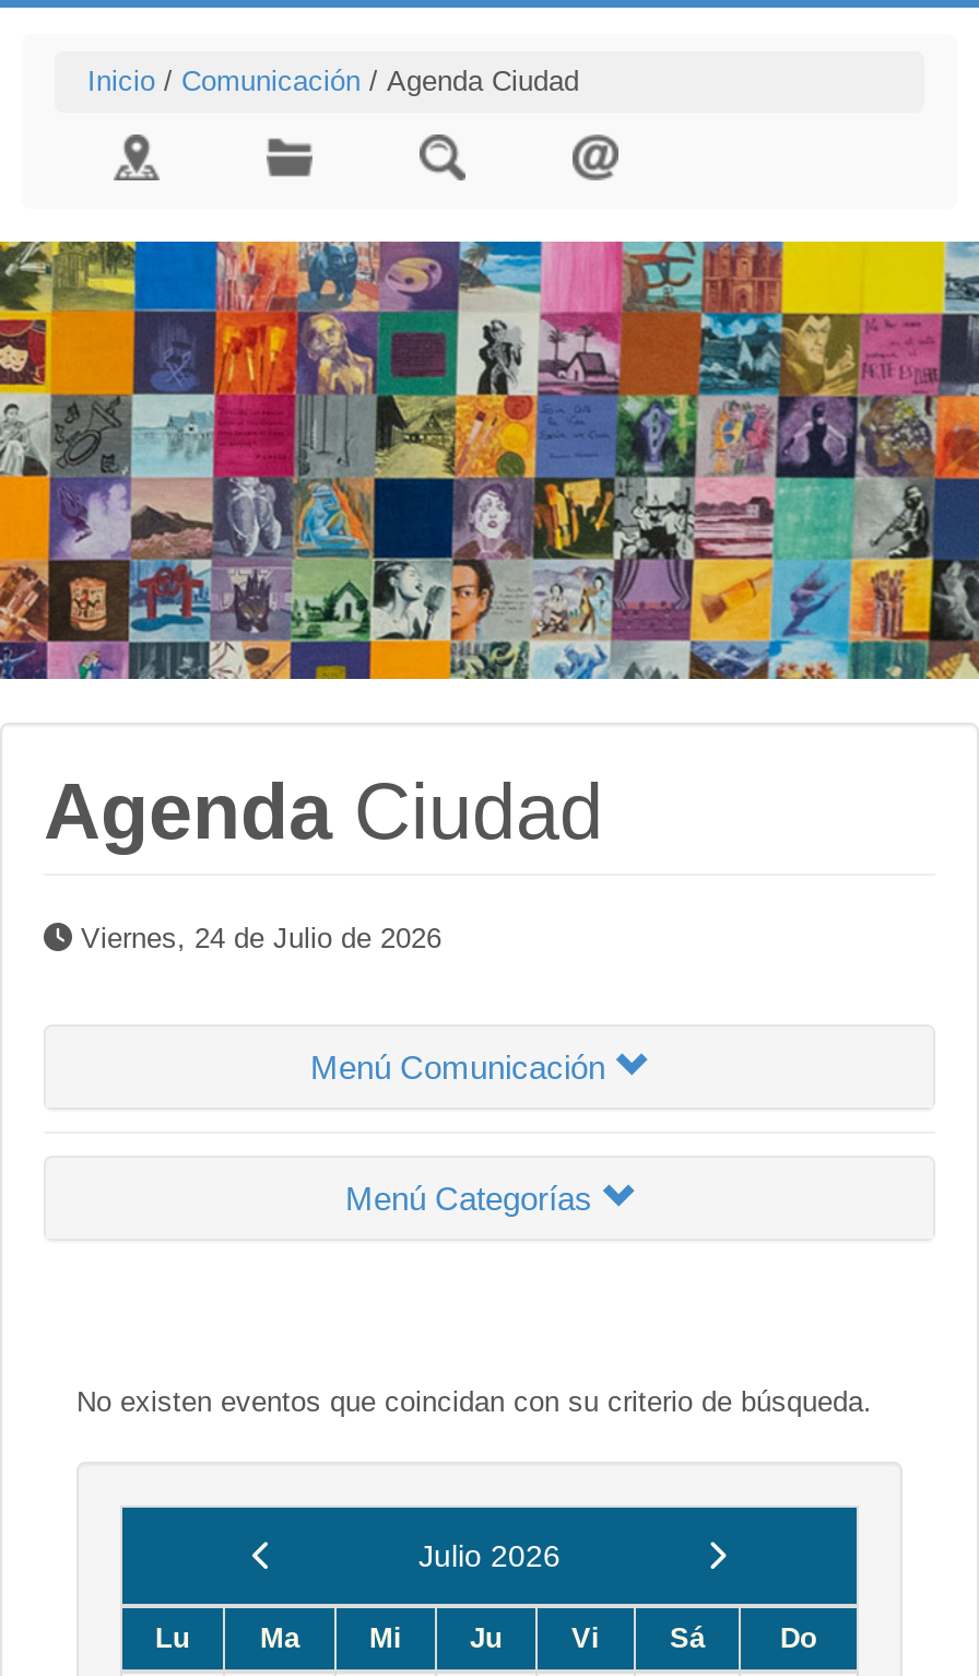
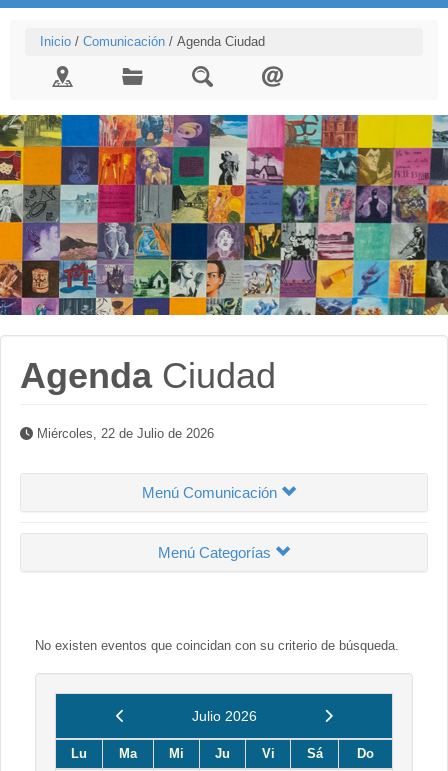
[72,922,441,954] Viernes, 24 de Julio de 2026 -> [33,426,214,441] Miércoles, 22 de Julio de 2026

